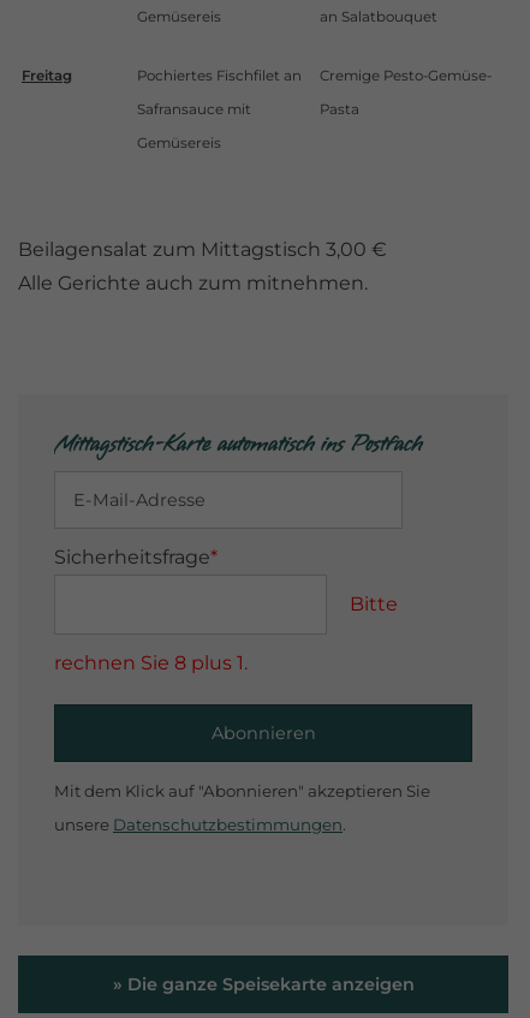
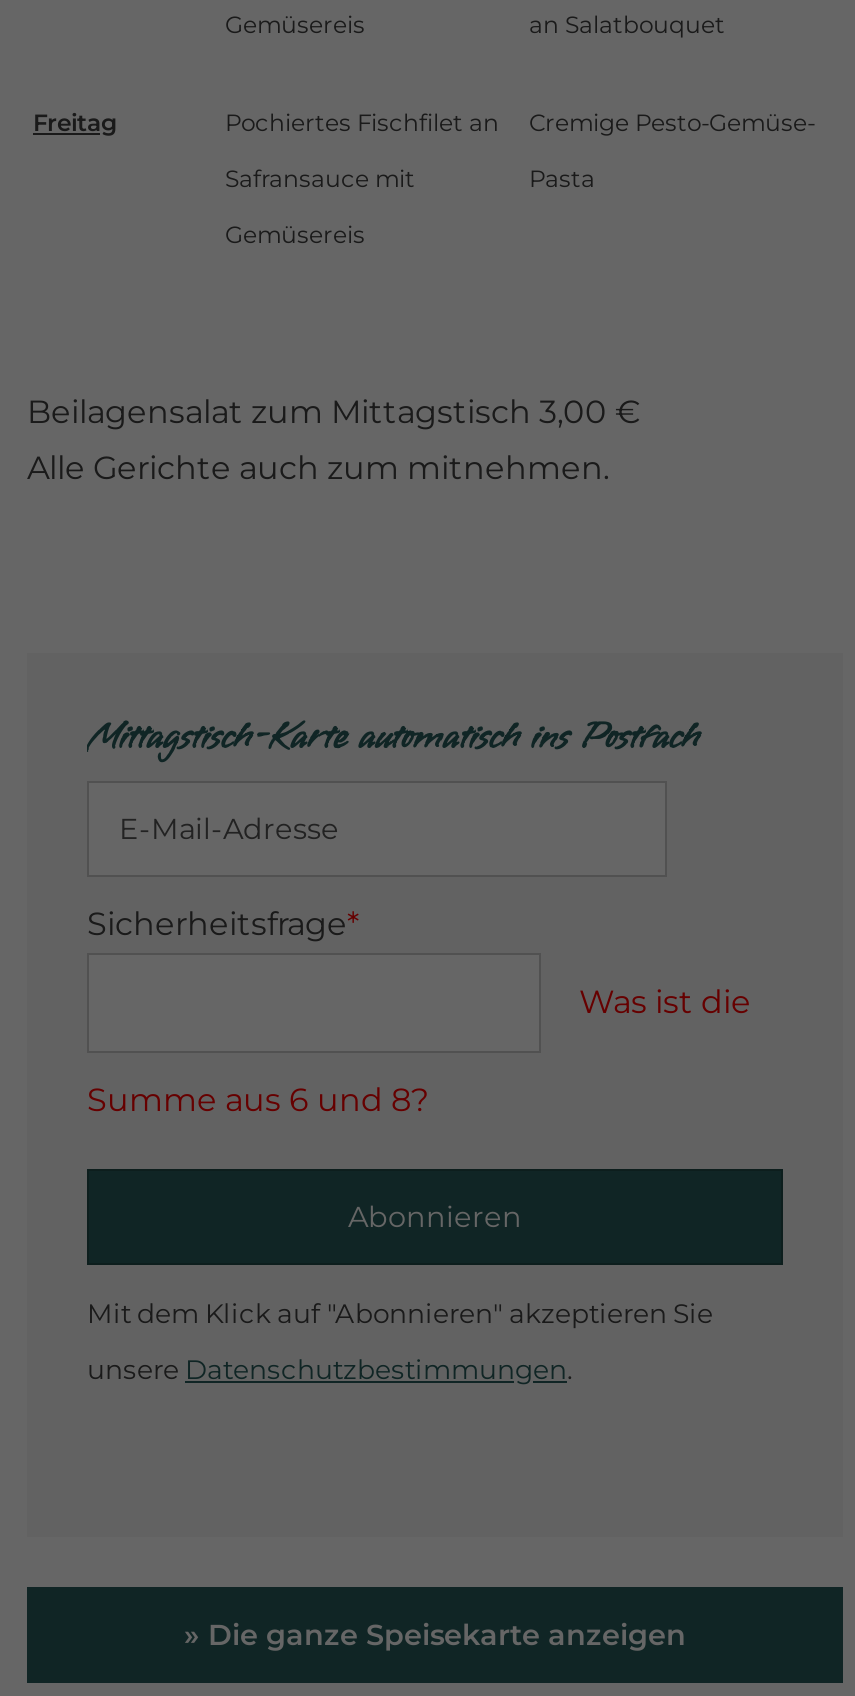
[350,592,398,615] Bitte -> [579,983,751,1021] Was ist die
[54,651,248,674] rechnen Sie 8 plus 1. -> [87,1081,429,1119] Summe aus 6 und 8?

